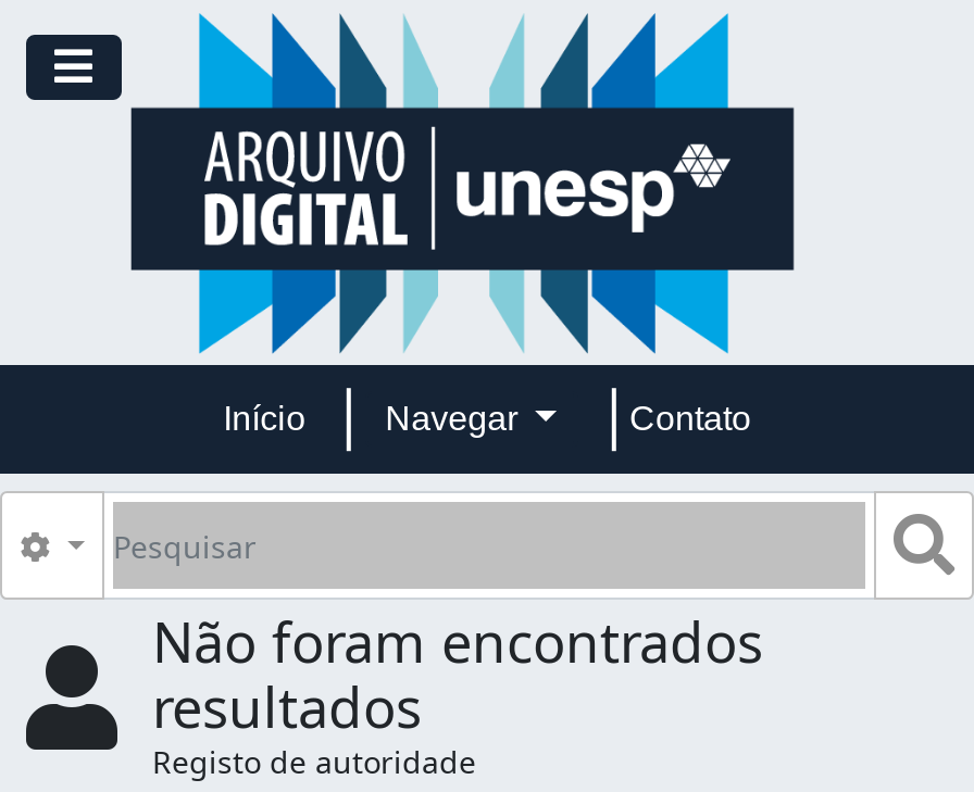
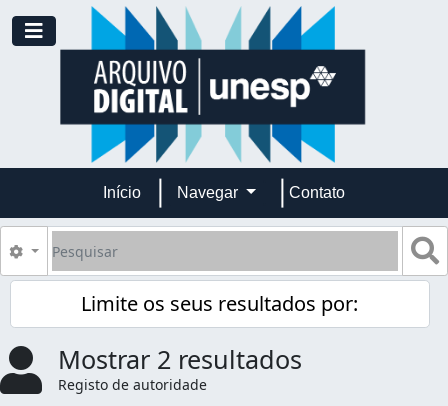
[7,604,763,782] [image] | Não foram encontrados | resultados -> [3,290,358,395] [image] | Limite os seus resultados por: | Mostrar 2 resultados

